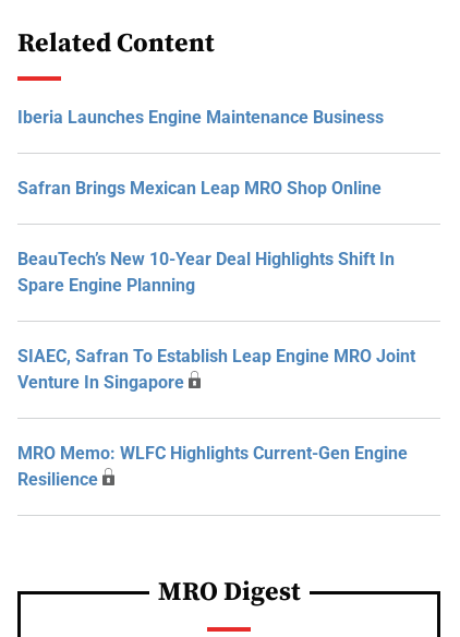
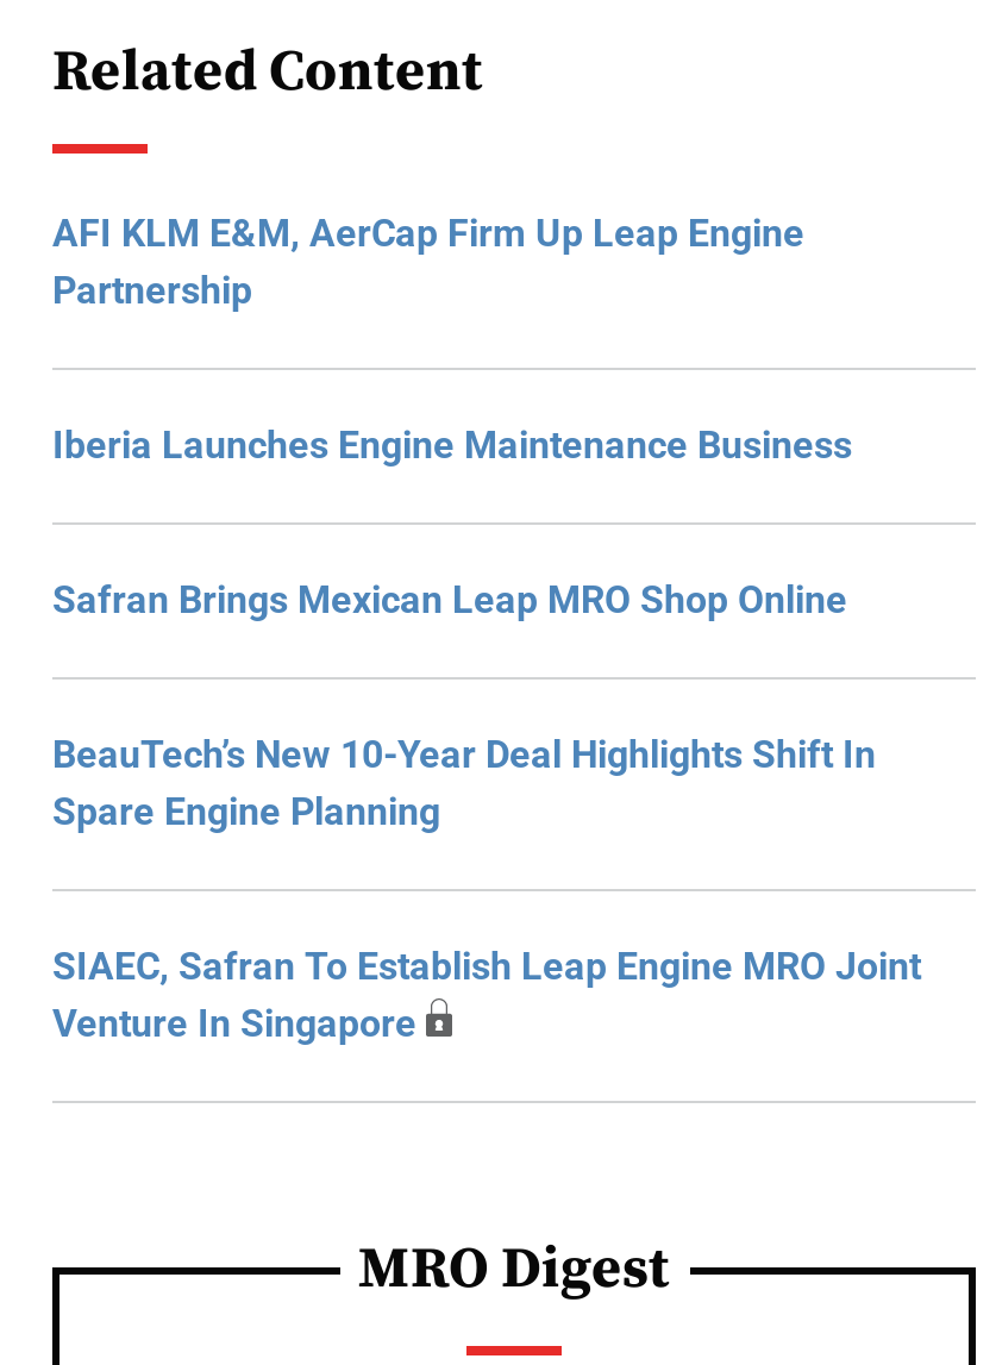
none -> [52,211,804,313] AFI KLM E&M, AerCap Firm Up Leap Engine | Partnership
moved [17,107,415,393] -> [52,422,921,1046]: Iberia Launches Engine Maintenance Business | Safran Brings Mexican Leap MRO Shop Online | BeauTech’s New 10-Year Deal Highlights Shift In | Spare Engine Planning | SIAEC, Safran To Establish Leap Engine MRO Joint | Venture In Singapore
[17,443,408,490] MRO Memo: WLFC Highlights Current-Gen Engine | Resilience -> none

